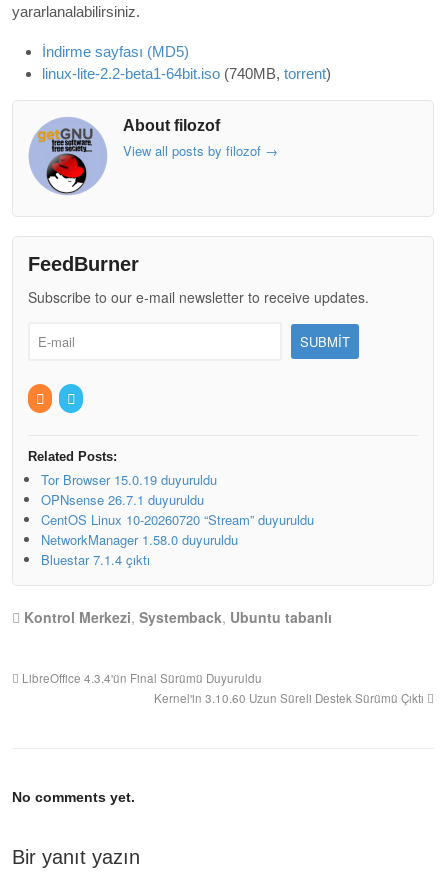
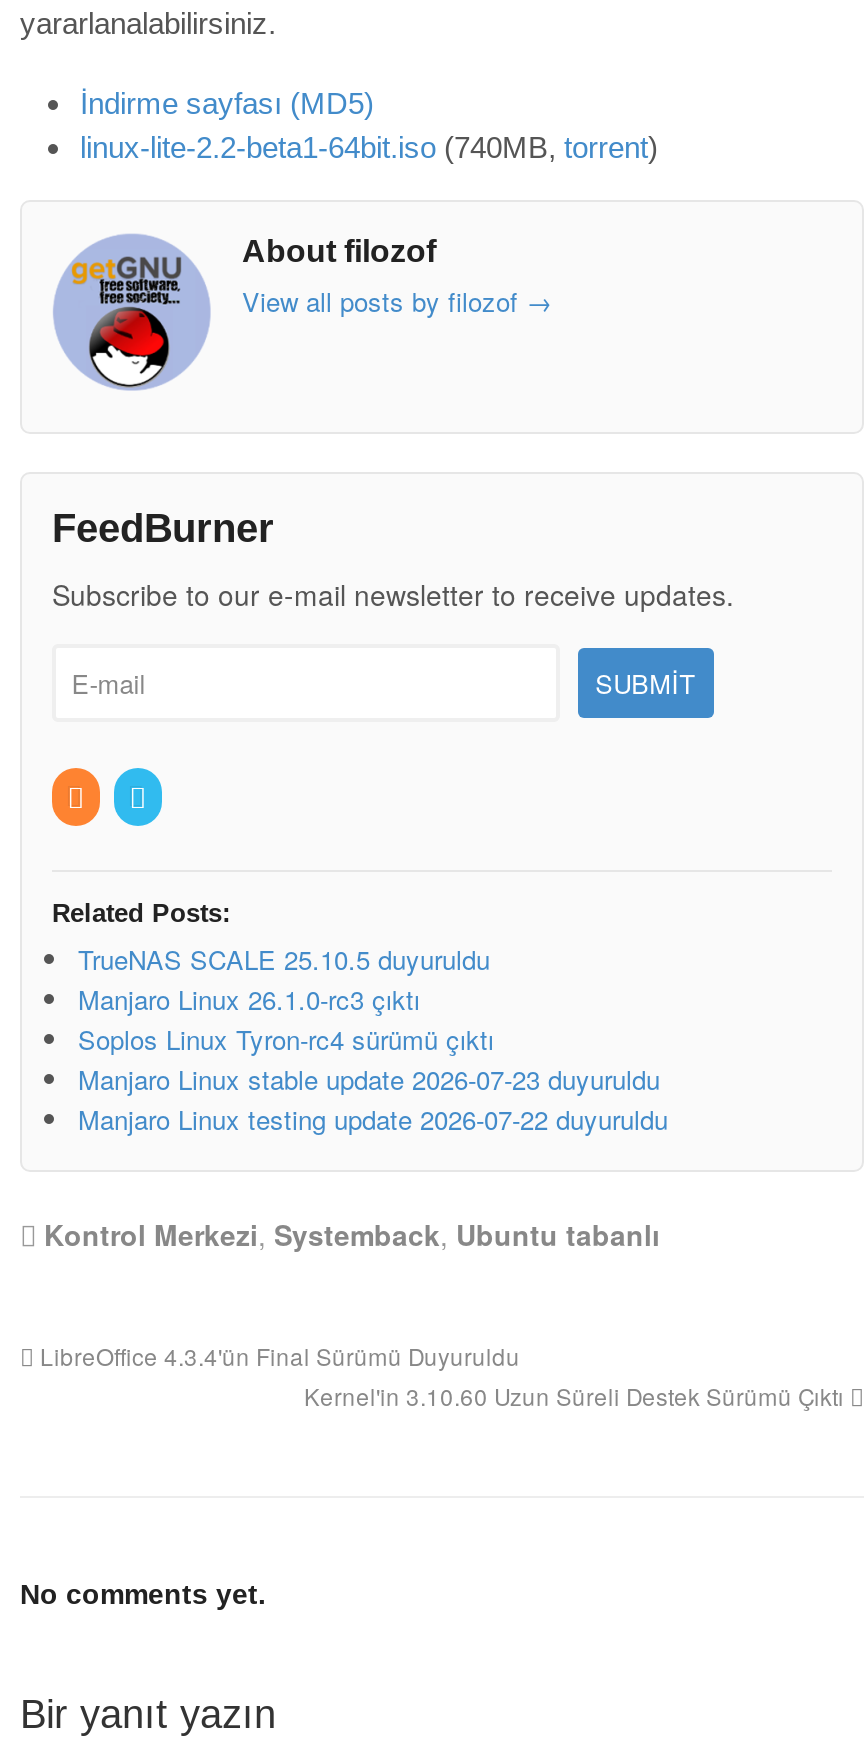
[41,470,314,569] Tor Browser 15.0.19 duyuruldu | OPNsense 26.7.1 duyuruldu | CentOS Linux 10-20260720 “Stream” duyuruldu | NetworkManager 1.58.0 duyuruldu | Bluestar 7.1.4 çıktı -> [78,940,668,1138] TrueNAS SCALE 25.10.5 duyuruldu | Manjaro Linux 26.1.0-rc3 çıktı | Soplos Linux Tyron-rc4 sürümü çıktı | Manjaro Linux stable update 2026-07-23 duyuruldu | Manjaro Linux testing update 2026-07-22 duyuruldu

